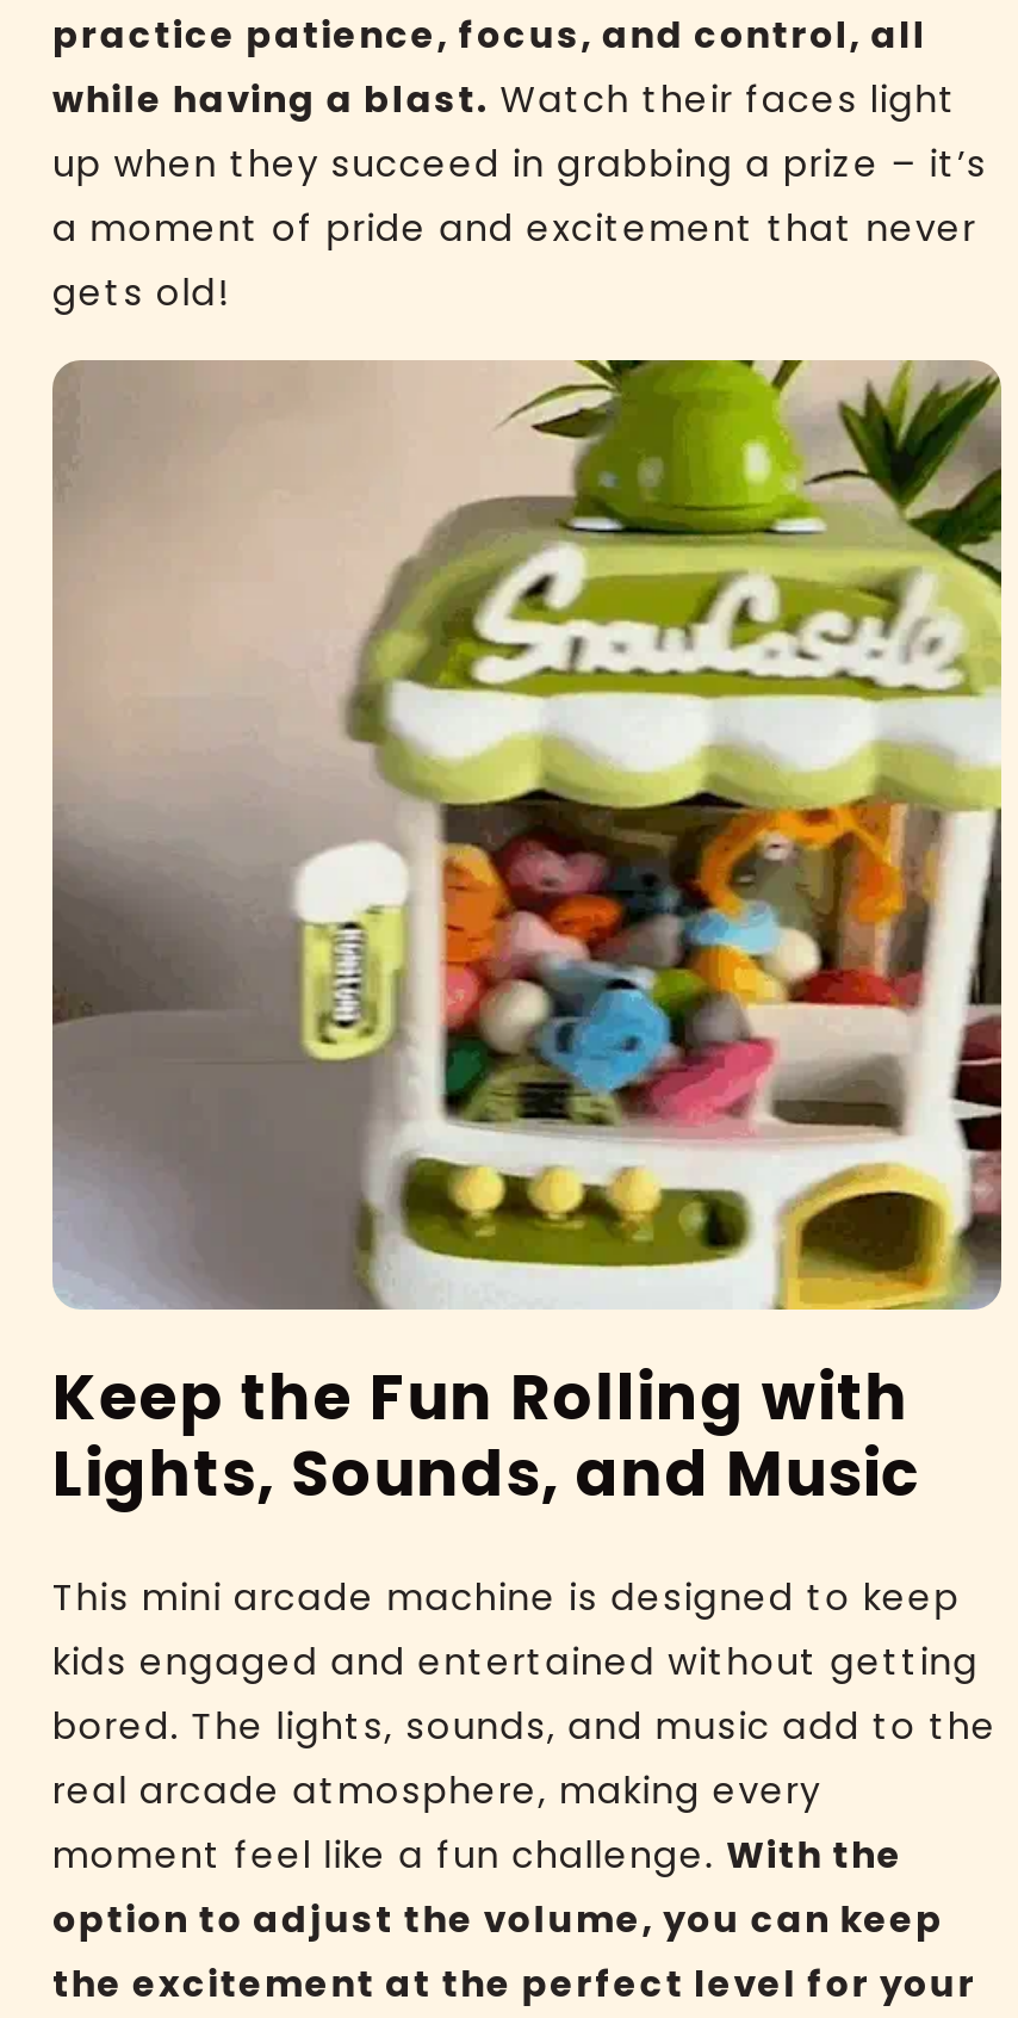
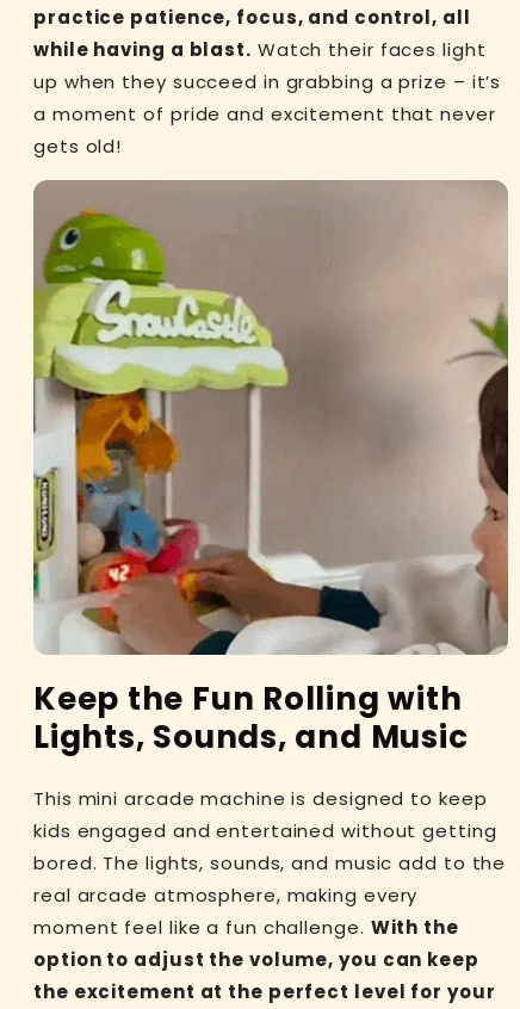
[50,358,1004,1312] [image] -> [33,180,509,656] [image]

